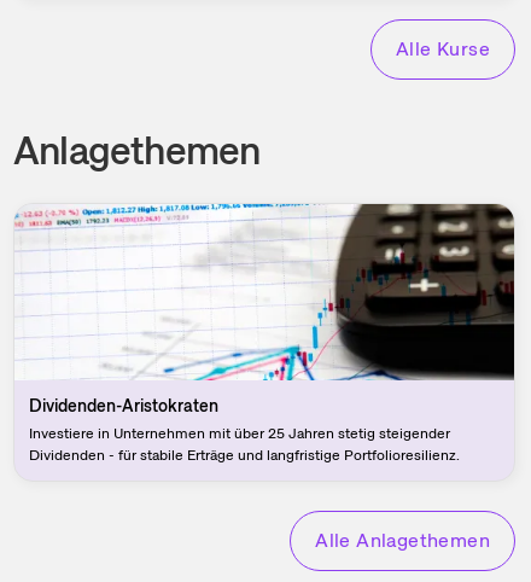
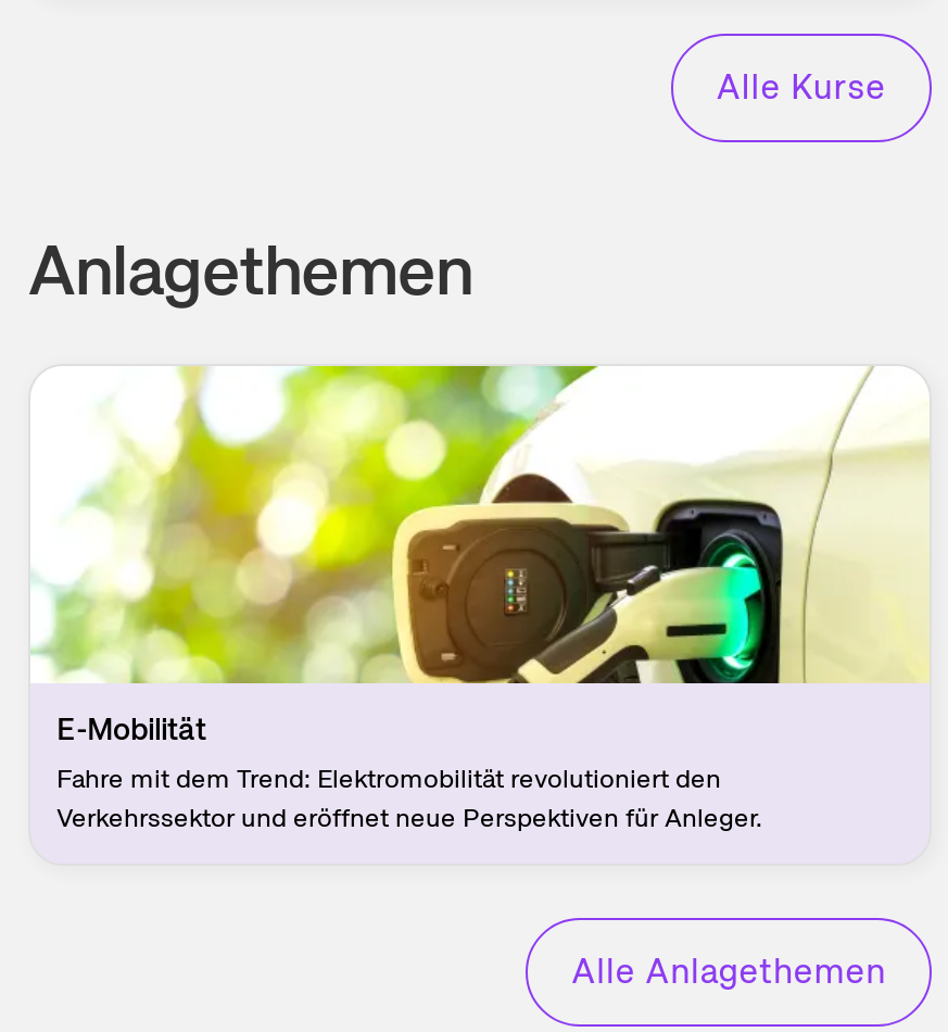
[14,203,515,465] [image] | Dividenden-Aristokraten | Investiere in Unternehmen mit über 25 Jahren stetig steigender | Dividenden - für stabile Erträge und langfristige Portfolioresilienz. -> [33,364,930,836] [image] | E-Mobilität | Fahre mit dem Trend: Elektromobilität revolutioniert den | Verkehrssektor und eröffnet neue Perspektiven für Anleger.

